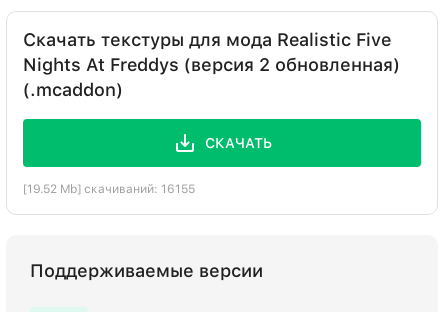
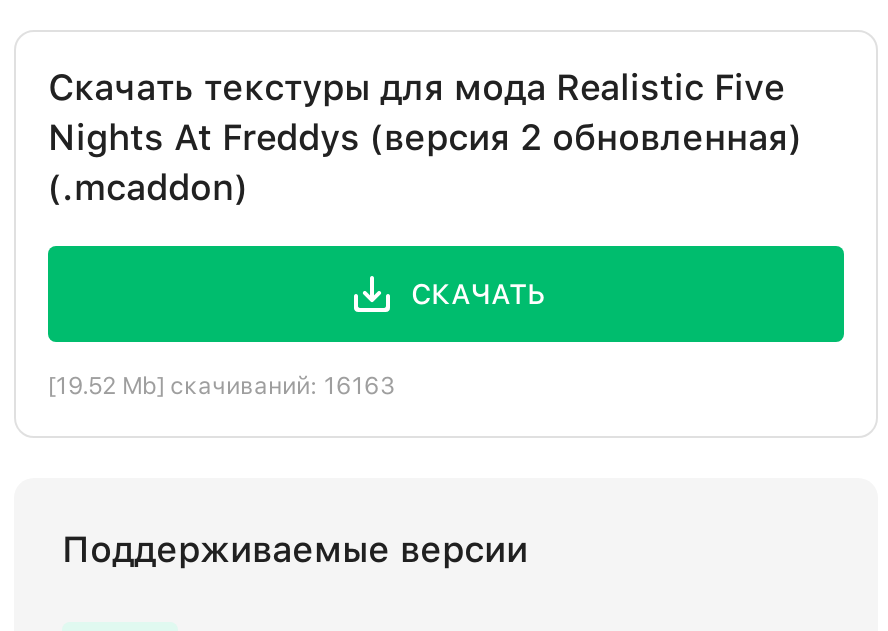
[23,182,195,196] [19.52 Mb] скачиваний: 16155 -> [48,373,396,401] [19.52 Mb] скачиваний: 16163

